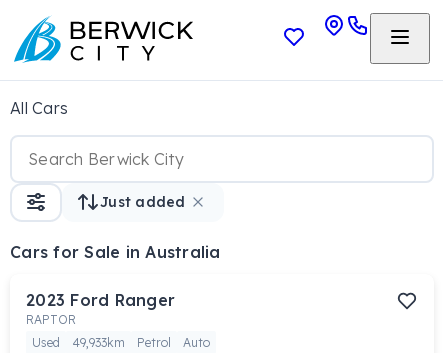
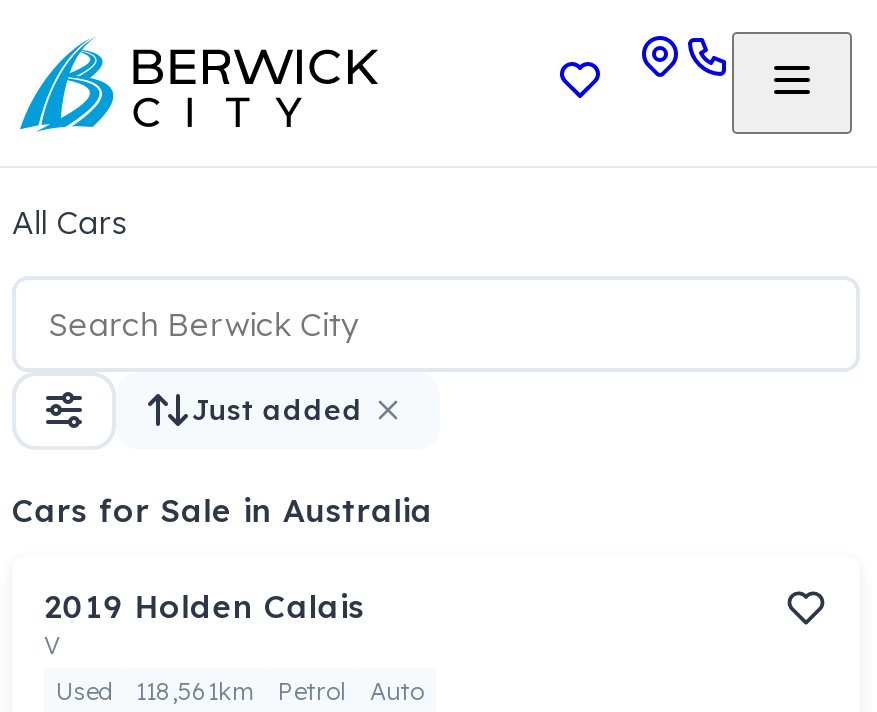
[26,290,175,327] 2023 Ford Ranger | RAPTOR -> [44,586,365,660] 2019 Holden Calais | V
[32,335,210,350] Used 49,933km Petrol Auto -> [56,676,424,706] Used 118,561km Petrol Auto

